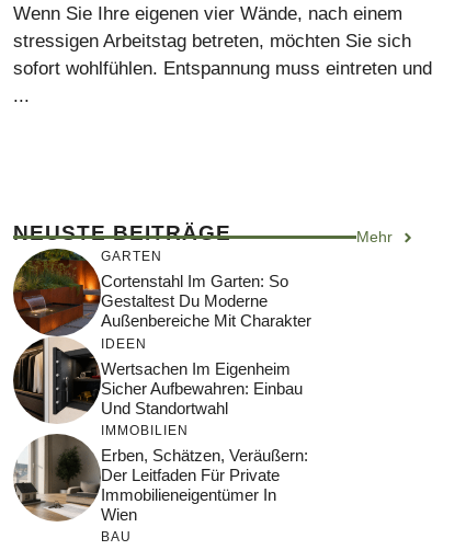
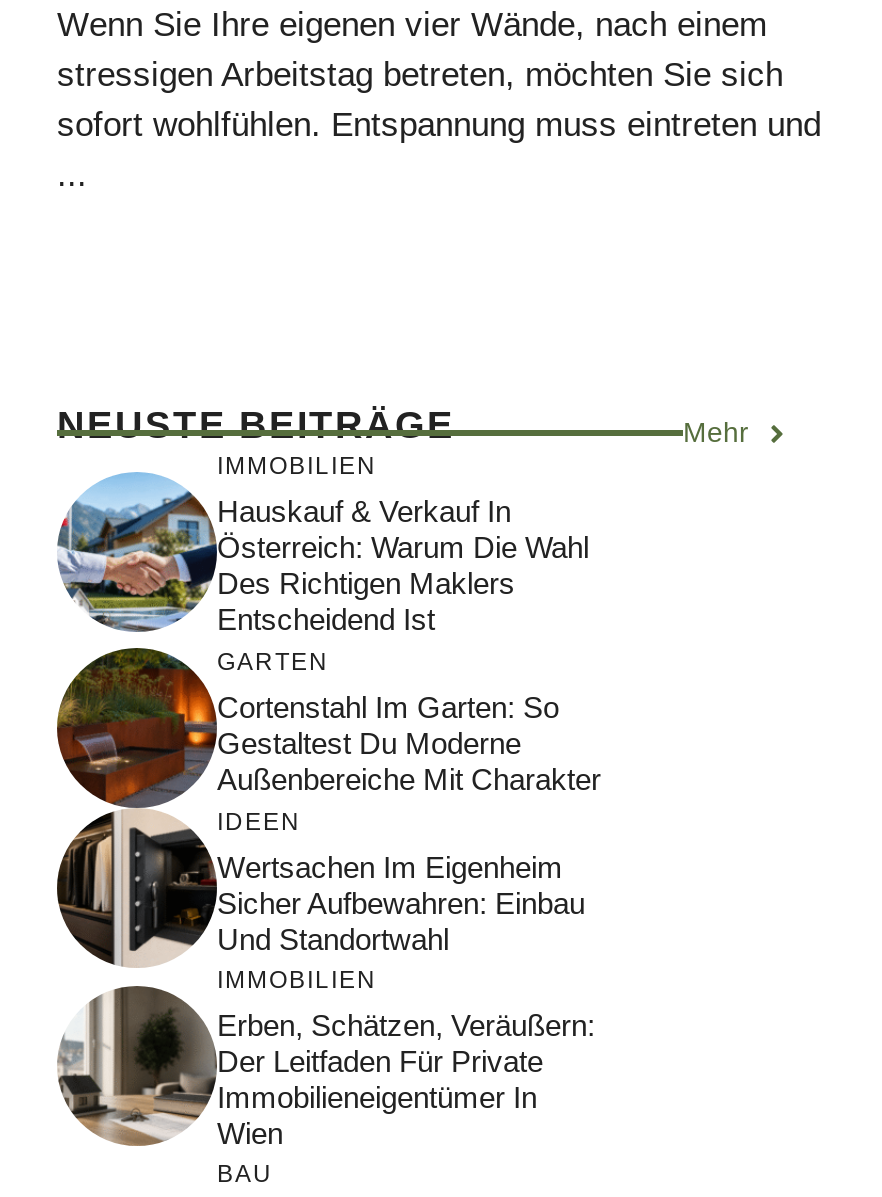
none -> [57,452,589,642] [image] | IMMOBILIEN | Hauskauf & Verkauf In | Österreich: Warum Die Wahl | Des Richtigen Maklers | Entscheidend Ist

